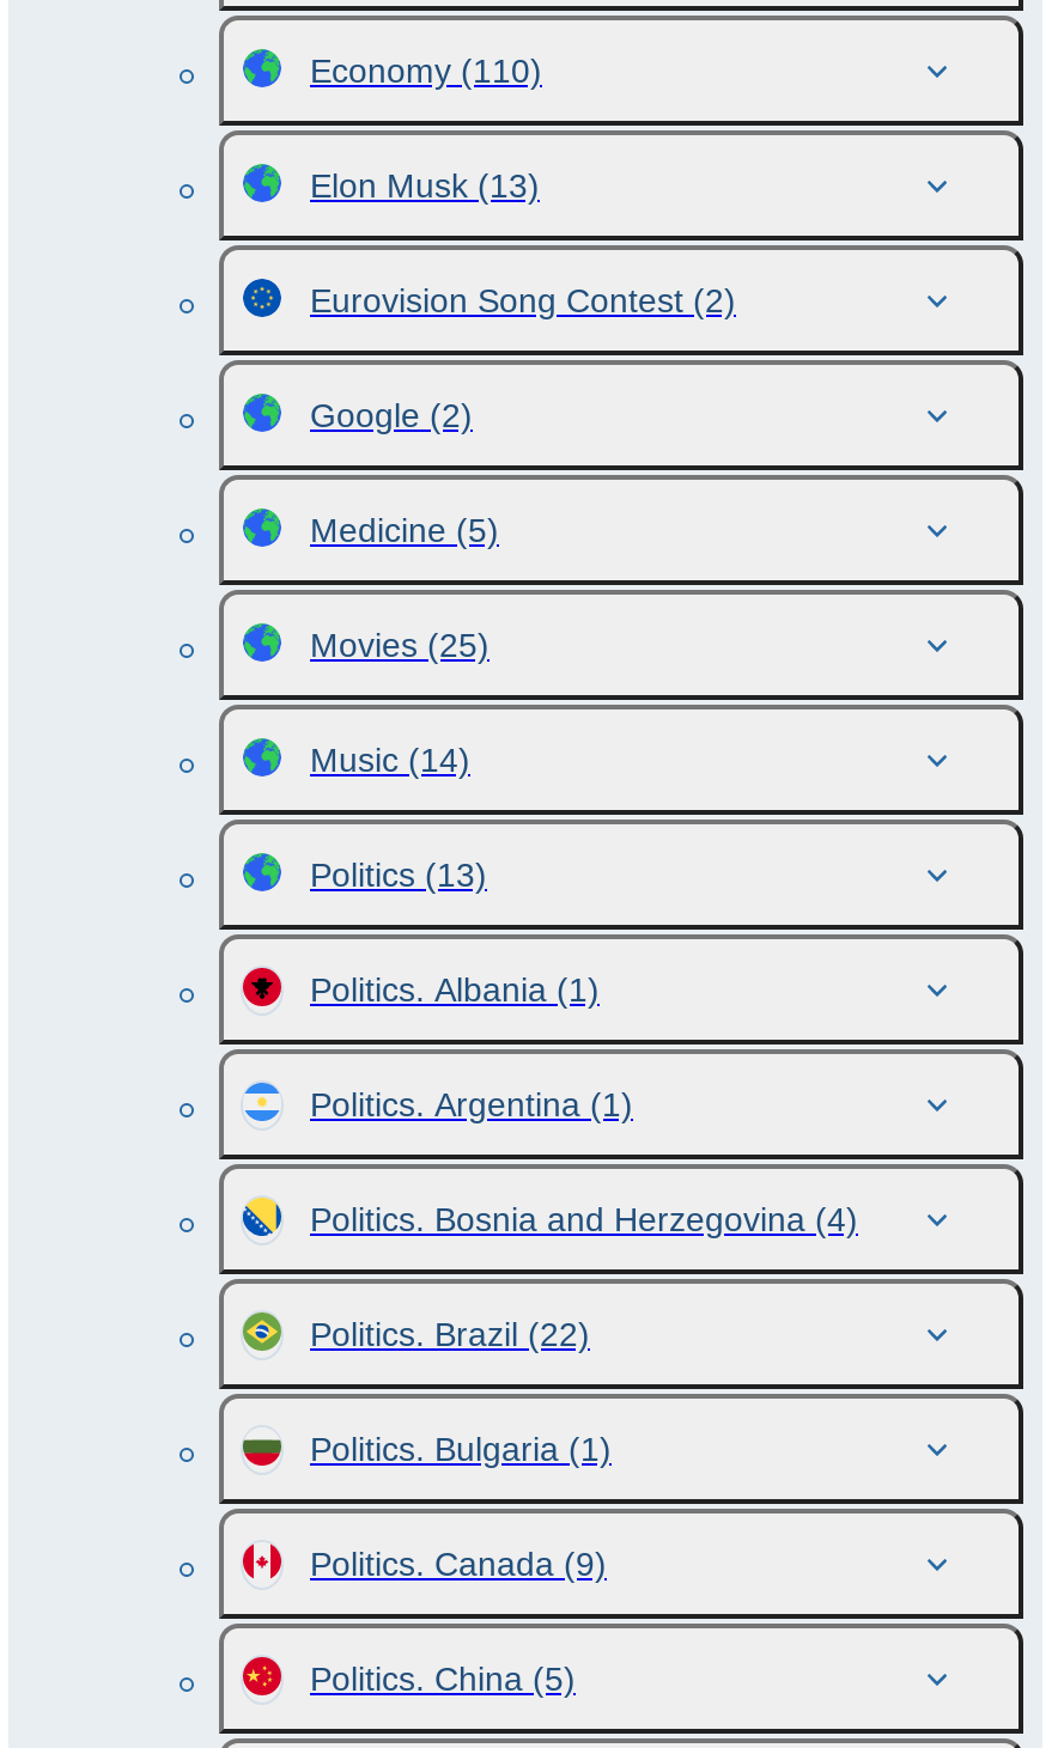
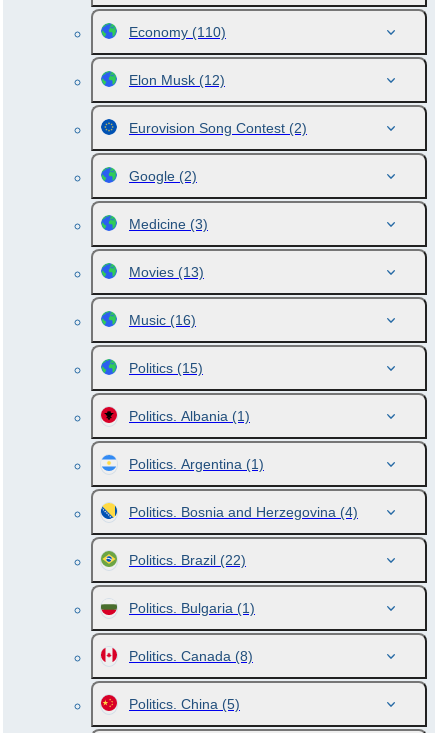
[310,166,540,205] Elon Musk (13) -> [129,72,225,88] Elon Musk (12)
[310,511,499,549] Medicine (5) -> [129,216,208,232] Medicine (3)
[310,626,490,664] Movies (25) -> [129,264,204,280] Movies (13)
[310,741,470,779] Music (14) -> [129,312,196,328] Music (16)
[310,855,487,894] Politics (13) -> [129,360,203,376] Politics (15)
[310,1545,607,1583] Politics. Canada (9) -> [129,648,253,664] Politics. Canada (8)

